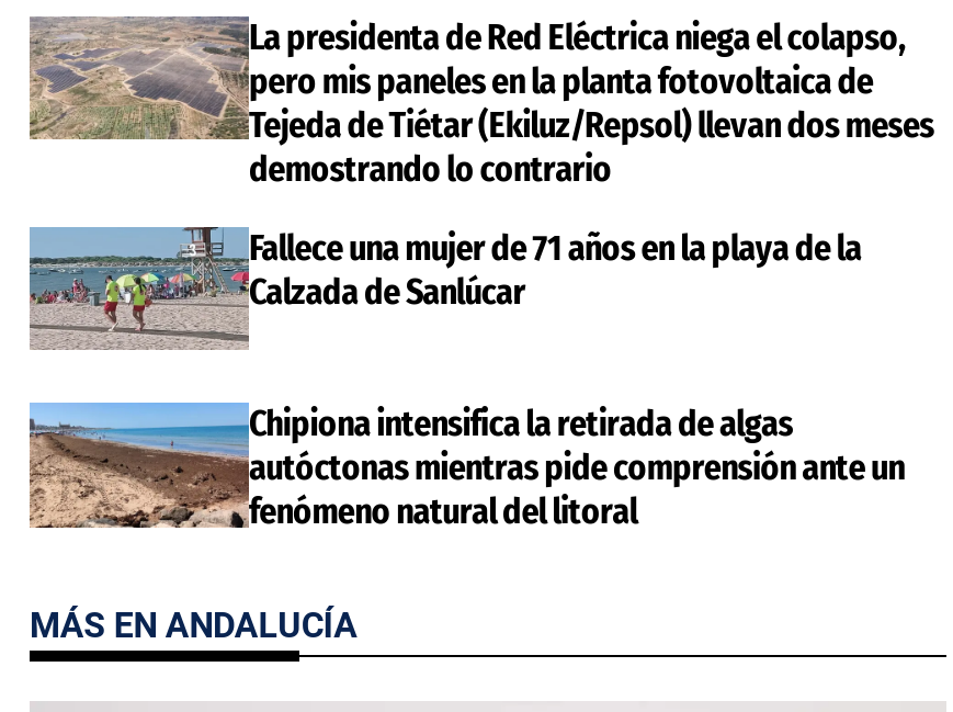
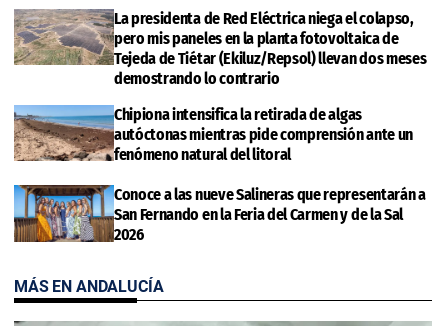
[249,227,862,313] Fallece una mujer de 71 años en la playa de la | Calzada de Sanlúcar -> none
moved [25,403,905,533] -> [12,105,413,164]: [image] | Chipiona intensifica la retirada de algas | autóctonas mientras pide comprensión ante un | fenómeno natural del litoral
none -> [14,184,426,244] [image] | Conoce a las nueve Salineras que representarán a | San Fernando en la Feria del Carmen y de la Sal | 2026

